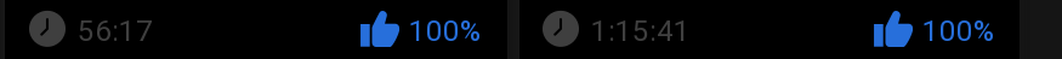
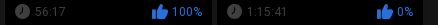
[922,13,995,47] 100% -> [397,5,413,19] 0%

